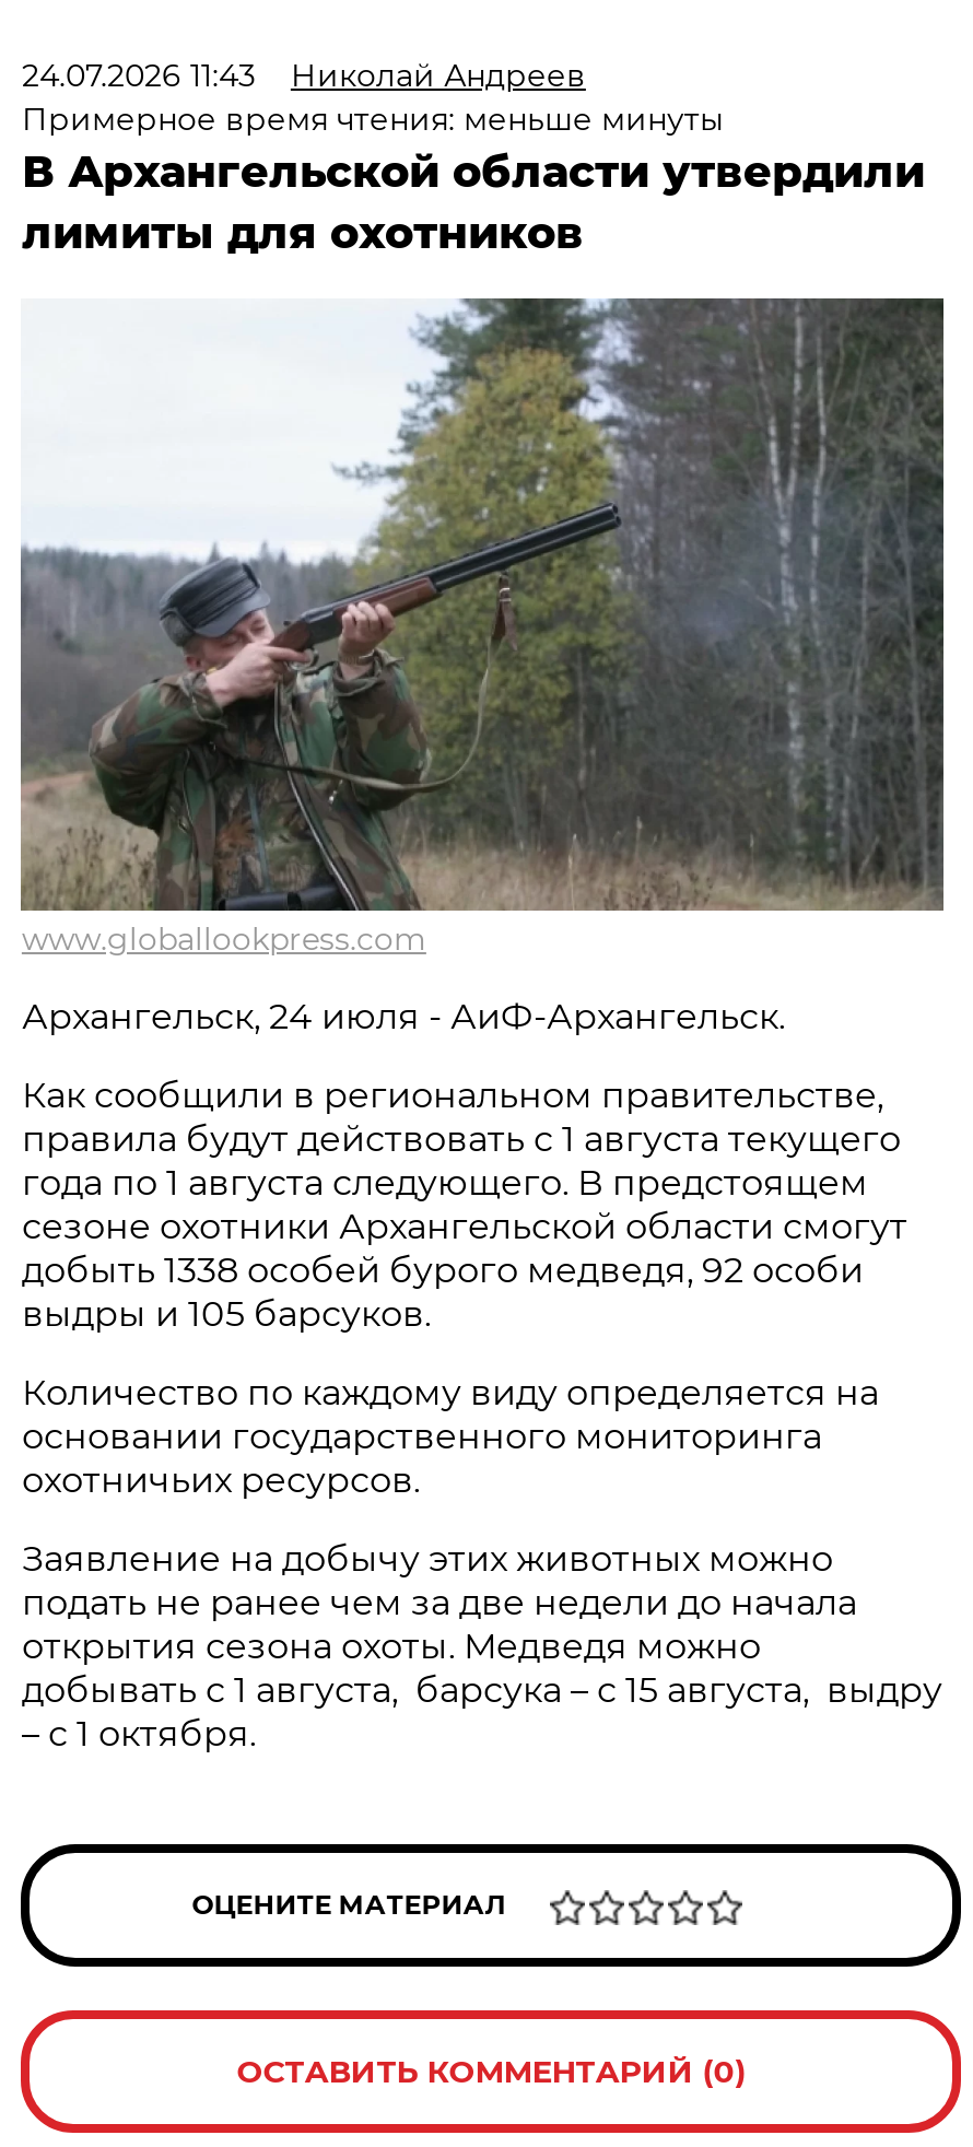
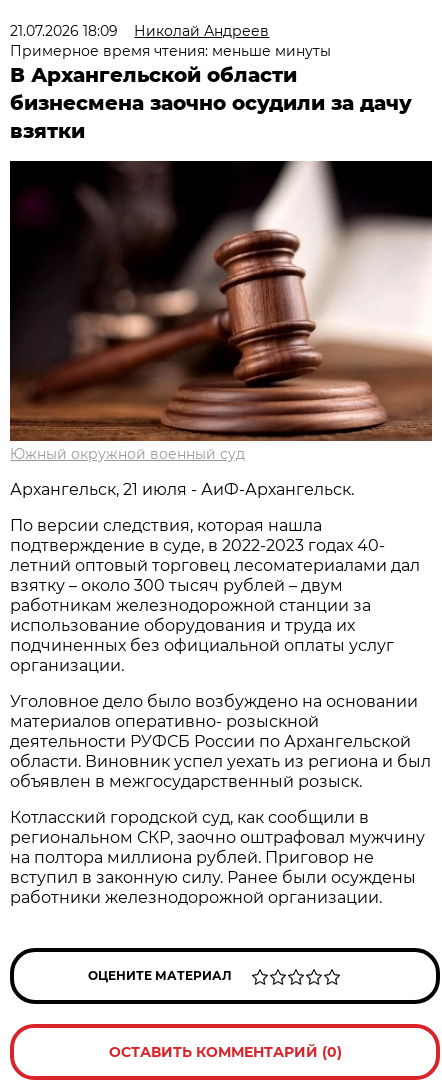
[22,56,586,96] 24.07.2026 11:43 Николай Андреев -> [10,22,269,40] 21.07.2026 18:09 Николай Андреев
[22,146,925,260] В Архангельской области утвердили | лимиты для охотников -> [10,63,412,143] В Архангельской области | бизнесмена заочно осудили за дачу | взятки
[19,296,946,959] [image] | www.globallookpress.com -> [9,203,433,463] [image] | Южный окружной военный суд
[22,996,785,1038] Архангельск, 24 июля - АиФ-Архангельск. -> [10,480,354,499] Архангельск, 21 июля - АиФ-Архангельск.
[22,1075,907,1335] Как сообщили в региональном правительстве, | правила будут действовать с 1 августа текущего | года по 1 августа следующего. В предстоящем | сезоне охотники Архангельской области смогут | добыть 1338 особей бурого медведя, 92 особи | выдры и 105 барсуков. -> [10,516,420,675] По версии следствия, которая нашла | подтверждение в суде, в 2022-2023 годах 40- | летний оптовый торговец лесоматериалами дал | взятку – около 300 тысяч рублей – двум | работникам железнодорожной станции за | использование оборудования и труда их | подчиненных без официальной оплаты услуг | организации.
[22,1372,879,1501] Количество по каждому виду определяется на | основании государственного мониторинга | охотничьих ресурсов. -> [10,692,431,791] Уголовное дело было возбуждено на основании | материалов оперативно- розыскной | деятельности РУФСБ России по Архангельской | области. Виновник успел уехать из региона и был | объявлен в межгосударственный розыск.
[22,1539,942,1755] Заявление на добычу этих животных можно | подать не ранее чем за две недели до начала | открытия сезона охоты. Медведя можно | добывать с 1 августа, барсука – с 15 августа, выдру | – с 1 октября. -> [10,808,425,907] Котласский городской суд, как сообщили в | региональном СКР, заочно оштрафовал мужчину | на полтора миллиона рублей. Приговор не | вступил в законную силу. Ранее были осуждены | работники железнодорожной организации.

